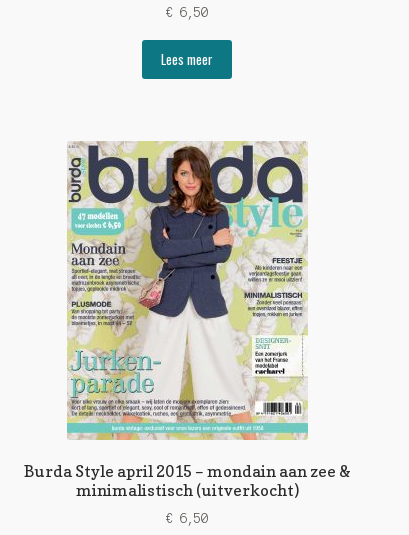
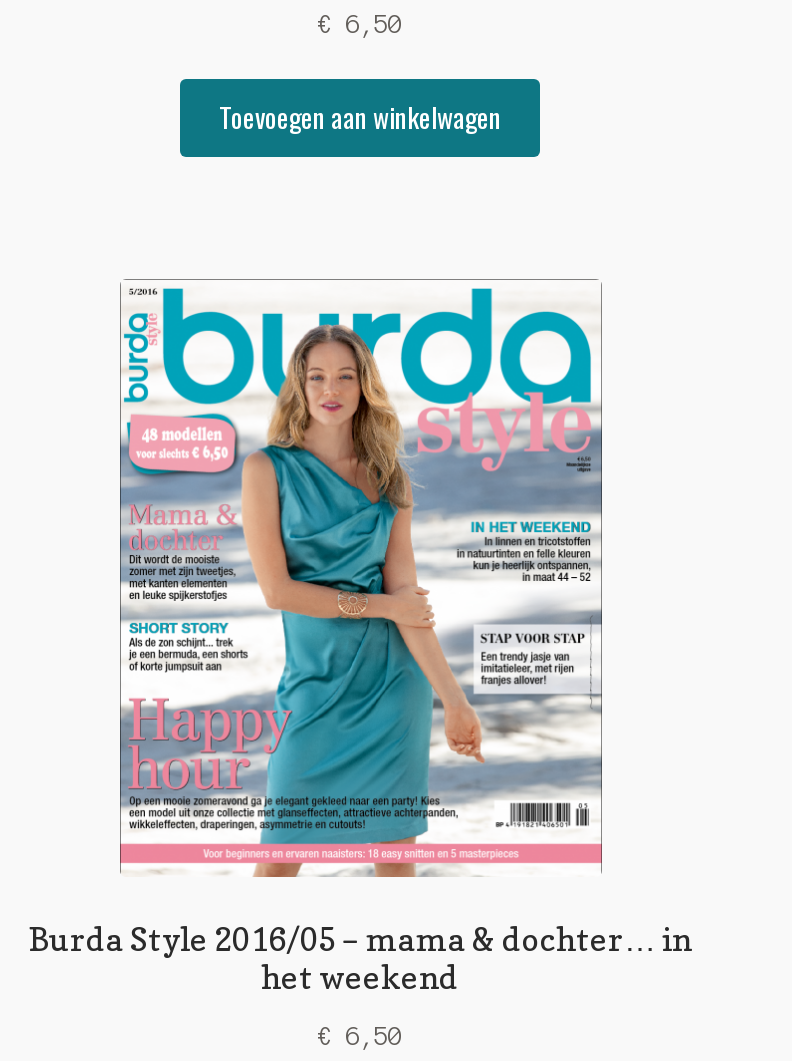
[161,50,213,70] Lees meer -> [219,98,501,138] Toevoegen aan winkelwagen
[23,141,350,500] [image] | Burda Style april 2015 – mondain aan zee & | minimalistisch (uitverkocht) -> [28,282,692,997] [image] | Burda Style 2016/05 – mama & dochter… in | het weekend

